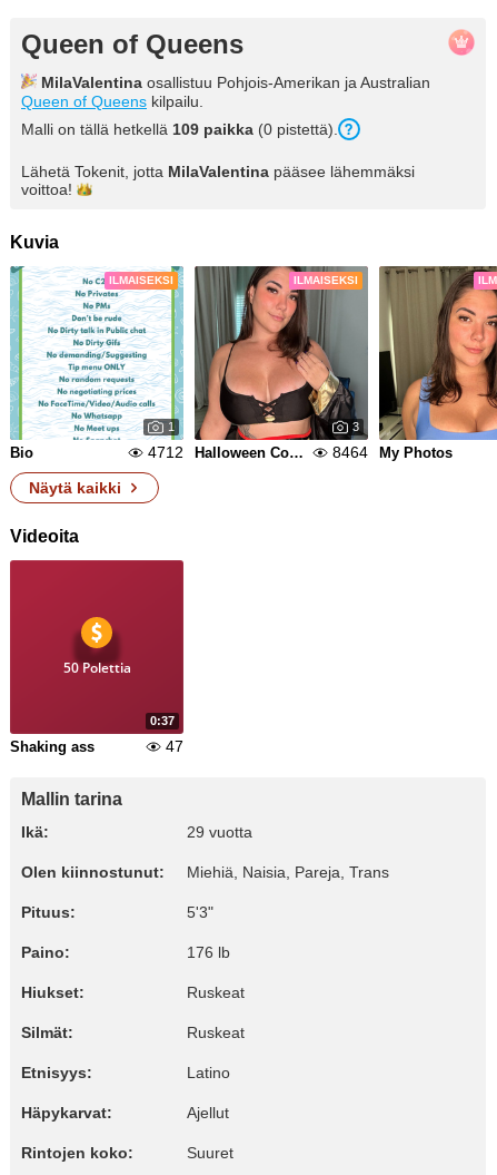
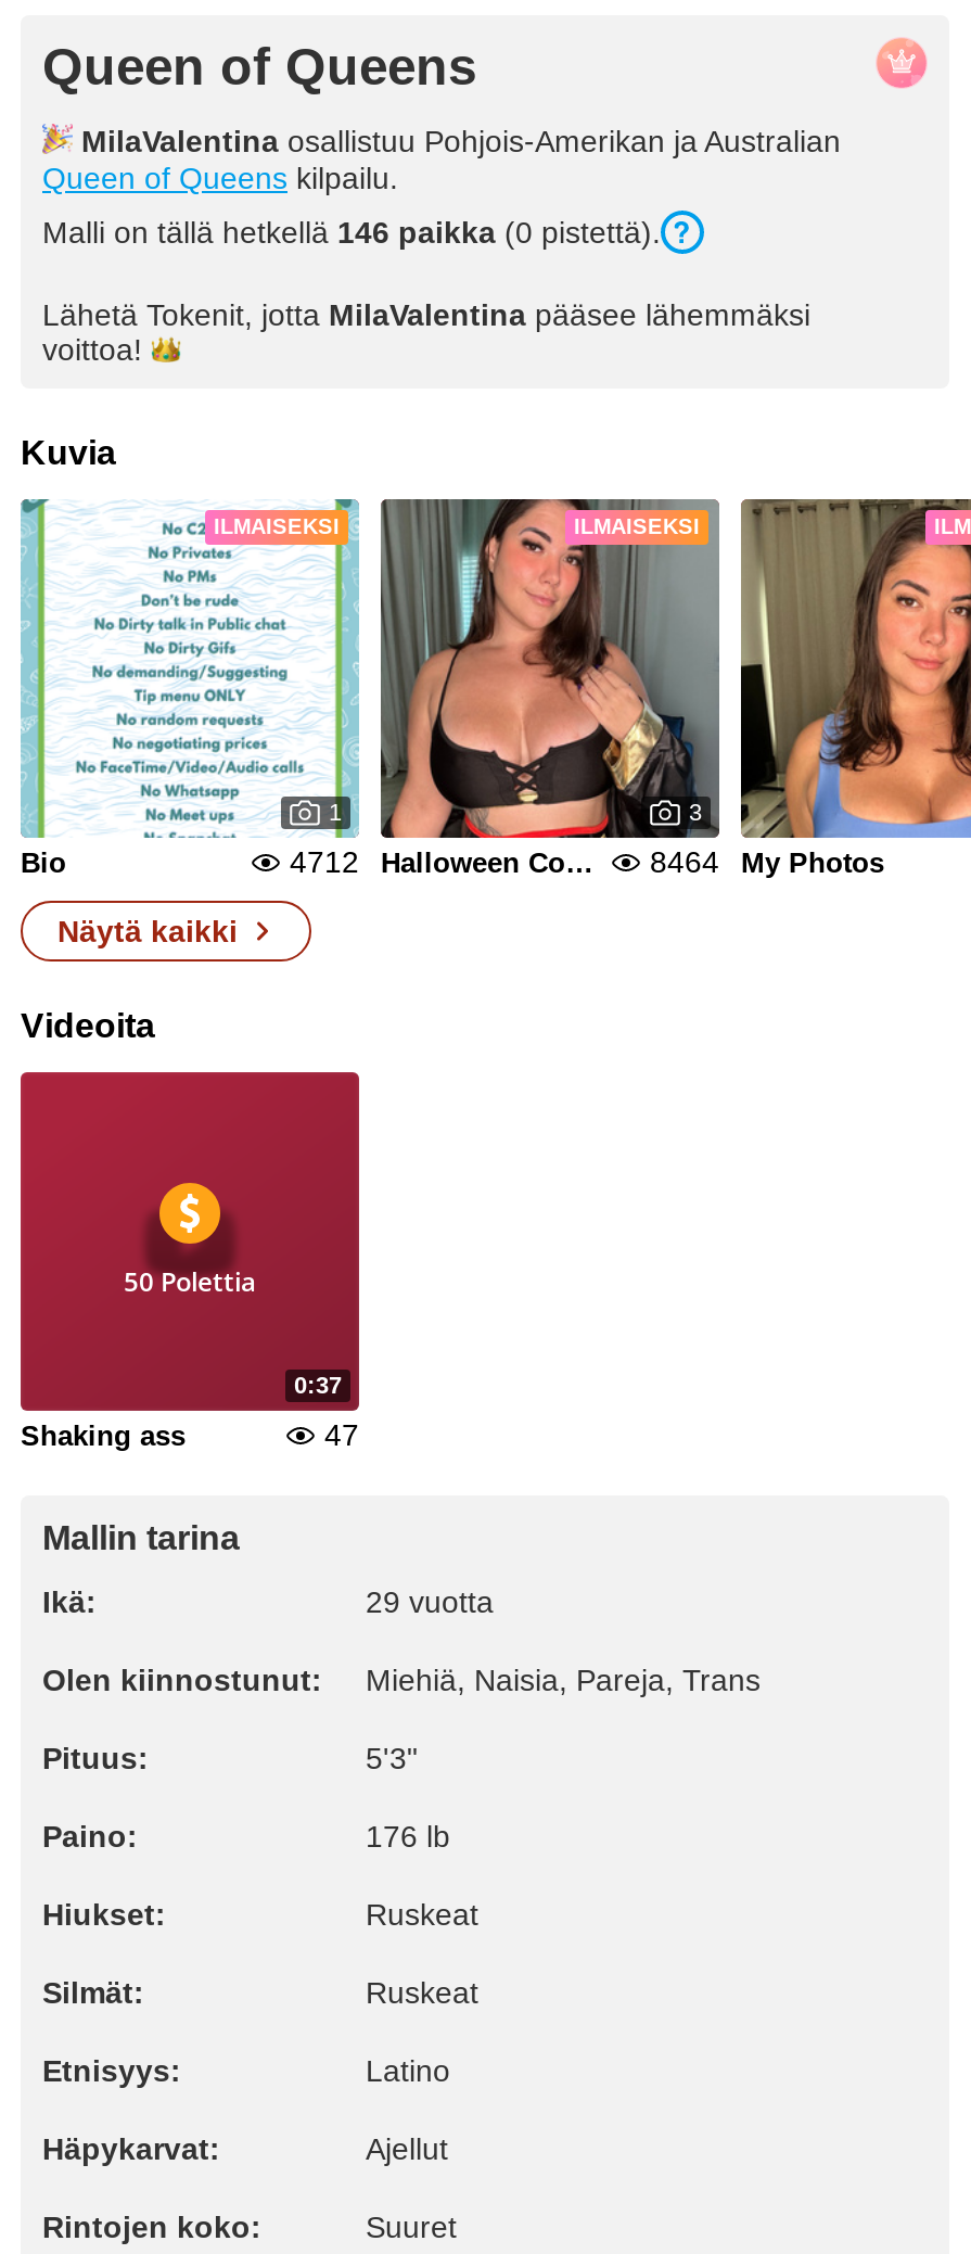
[21,120,338,138] Malli on tällä hetkellä 109 paikka (0 pistettä). -> [42,215,661,250] Malli on tällä hetkellä 146 paikka (0 pistettä).

